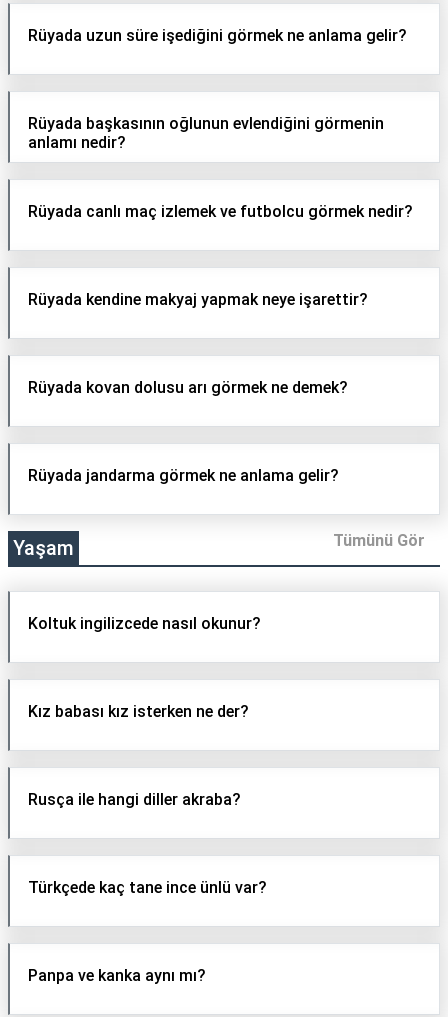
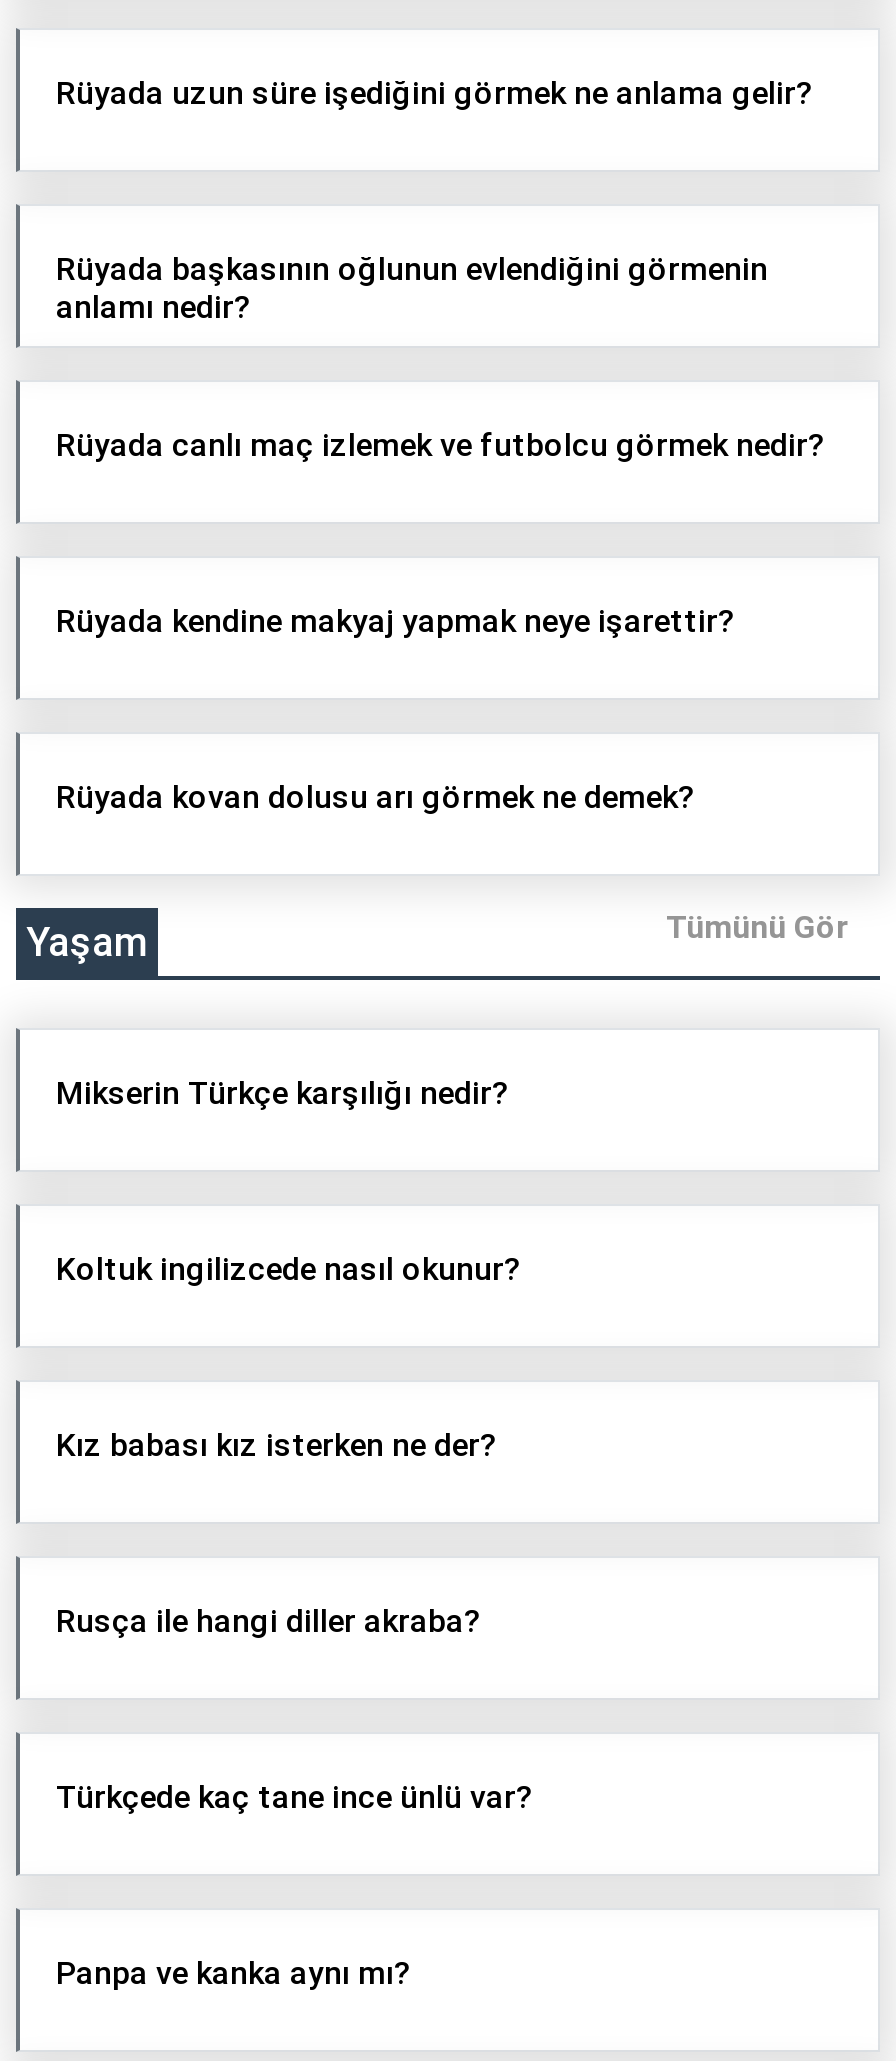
[28,466,339,485] Rüyada jandarma görmek ne anlama gelir? -> none
moved [13,531,425,560] -> [26,909,850,967]: Yaşam | Tümünü Gör
none -> [56,1075,510,1113] Mikserin Türkçe karşılığı nedir?

